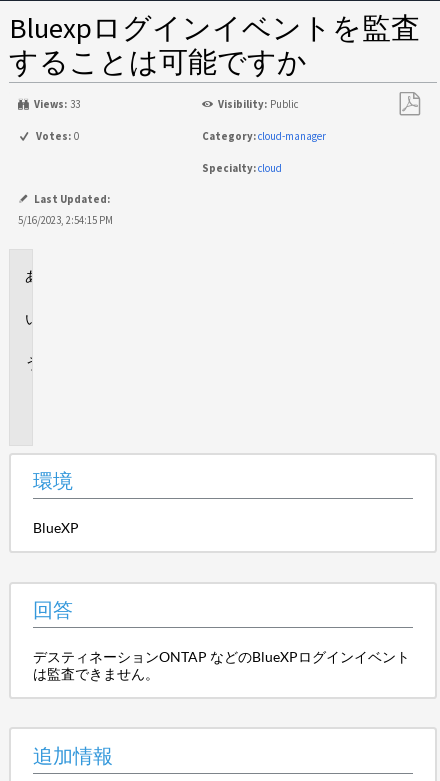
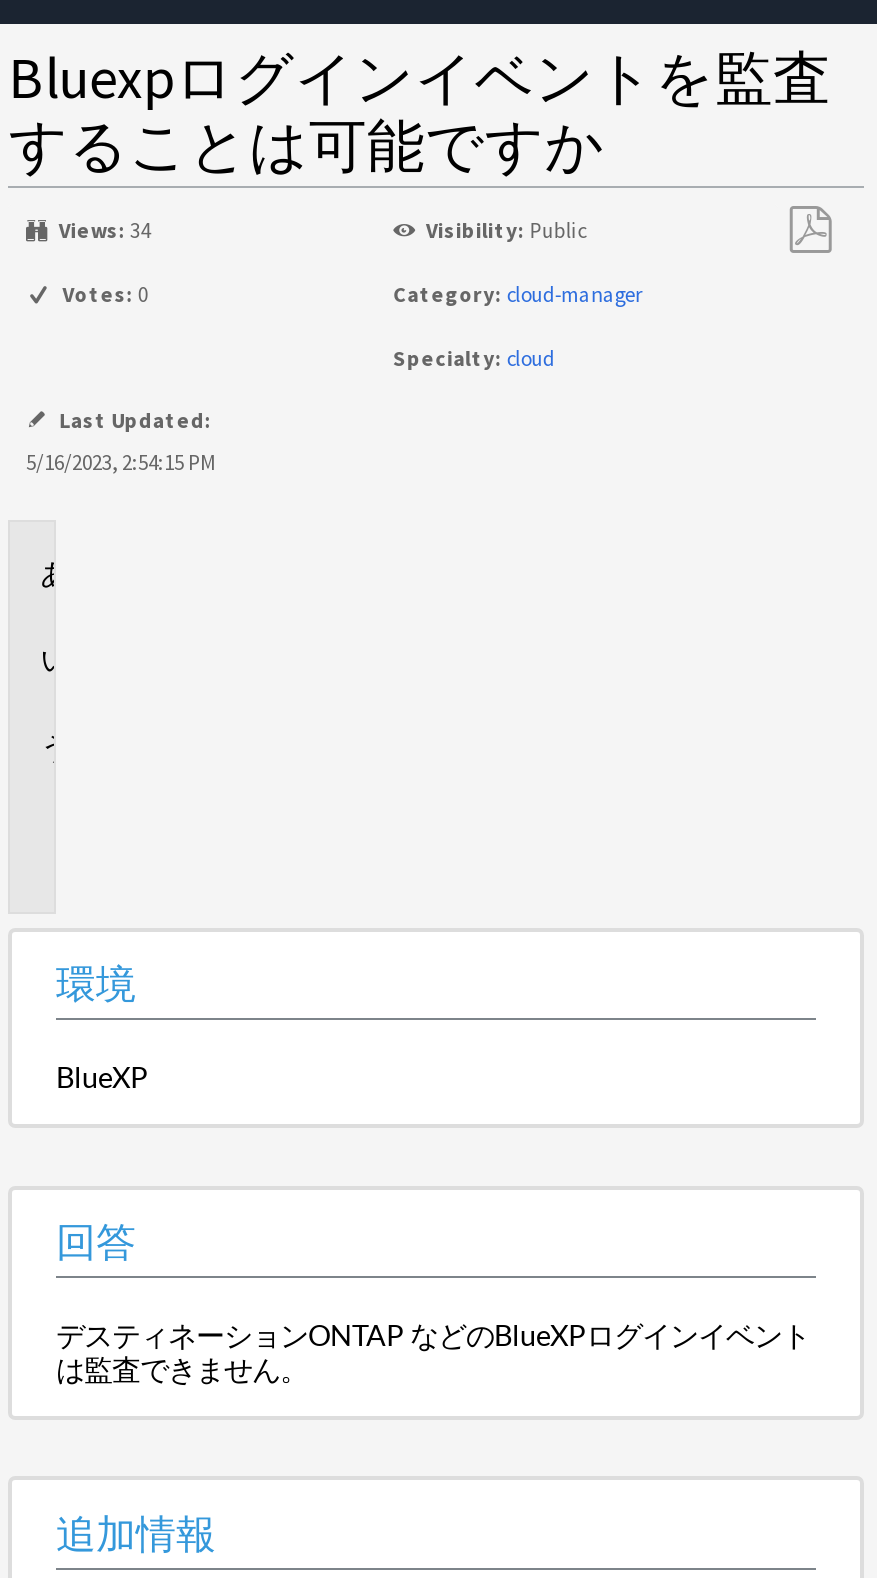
[34,97,80,111] Views: 33 -> [59,216,150,244] Views: 34

